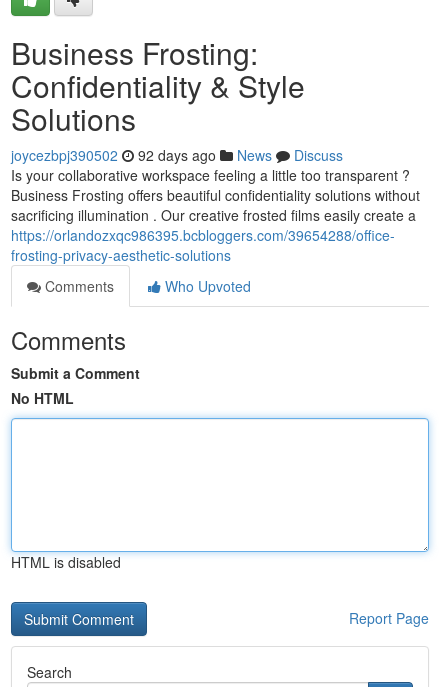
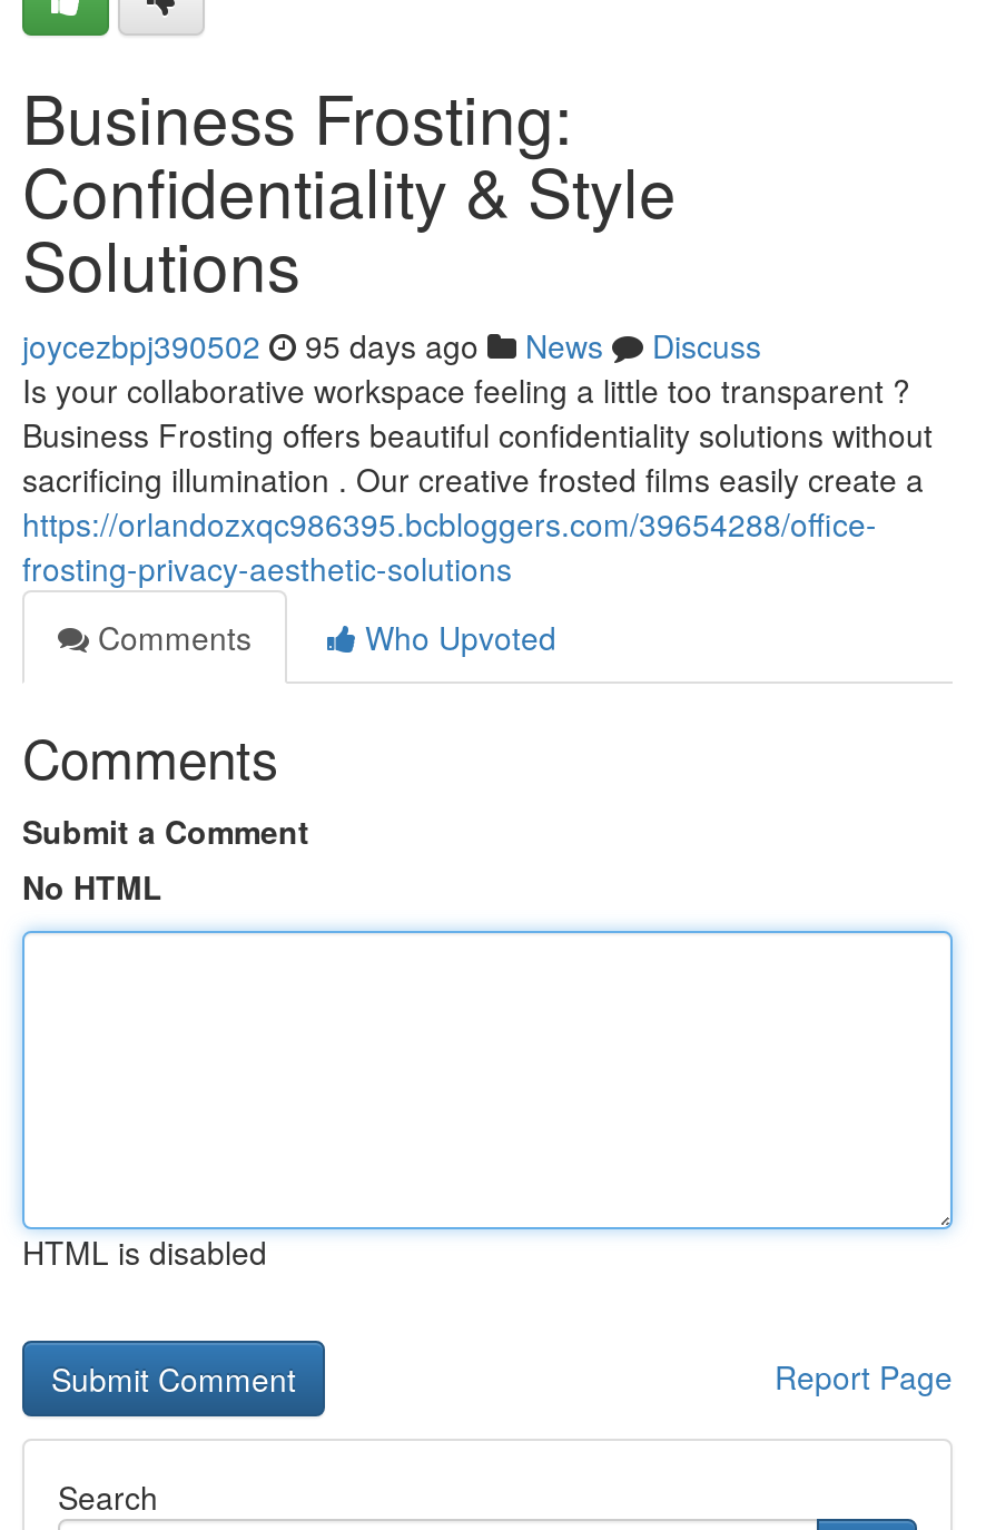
[11,145,343,165] joycezbpj390502 92 days ago News Discuss -> [22,323,761,367] joycezbpj390502 95 days ago News Discuss

